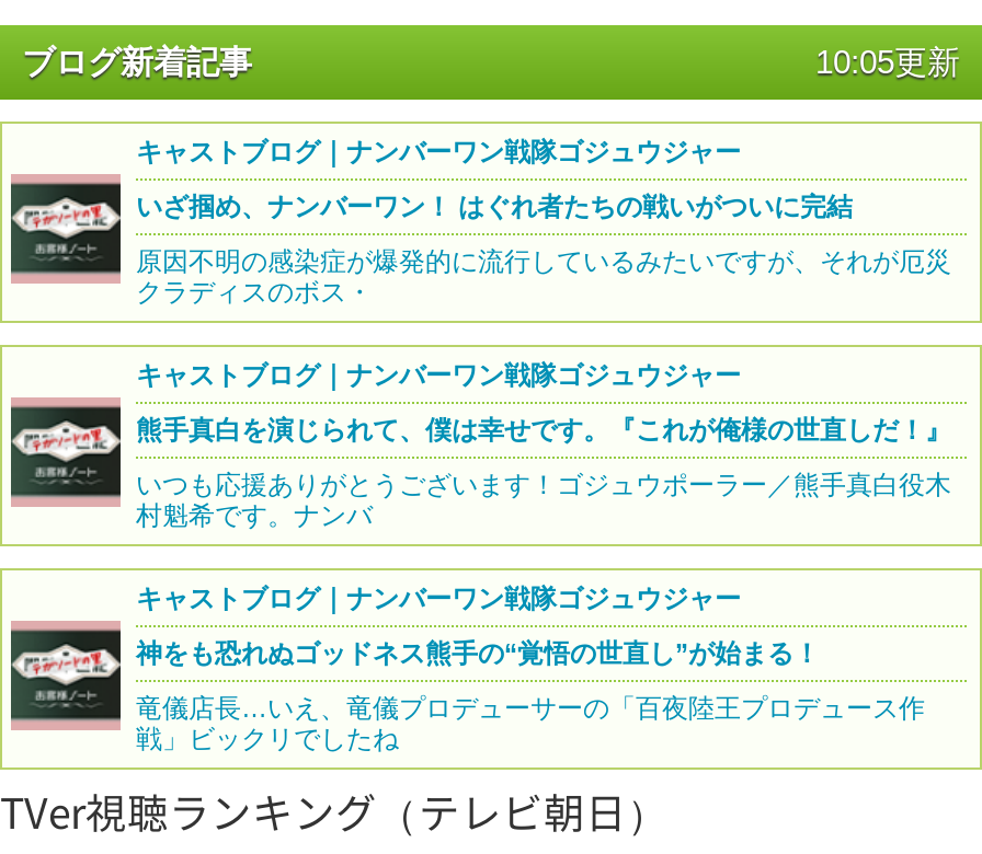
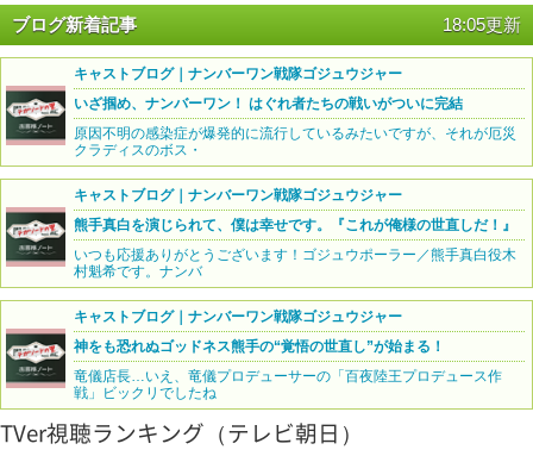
[815,43,960,80] 10:05更新 -> [443,15,521,35] 18:05更新

